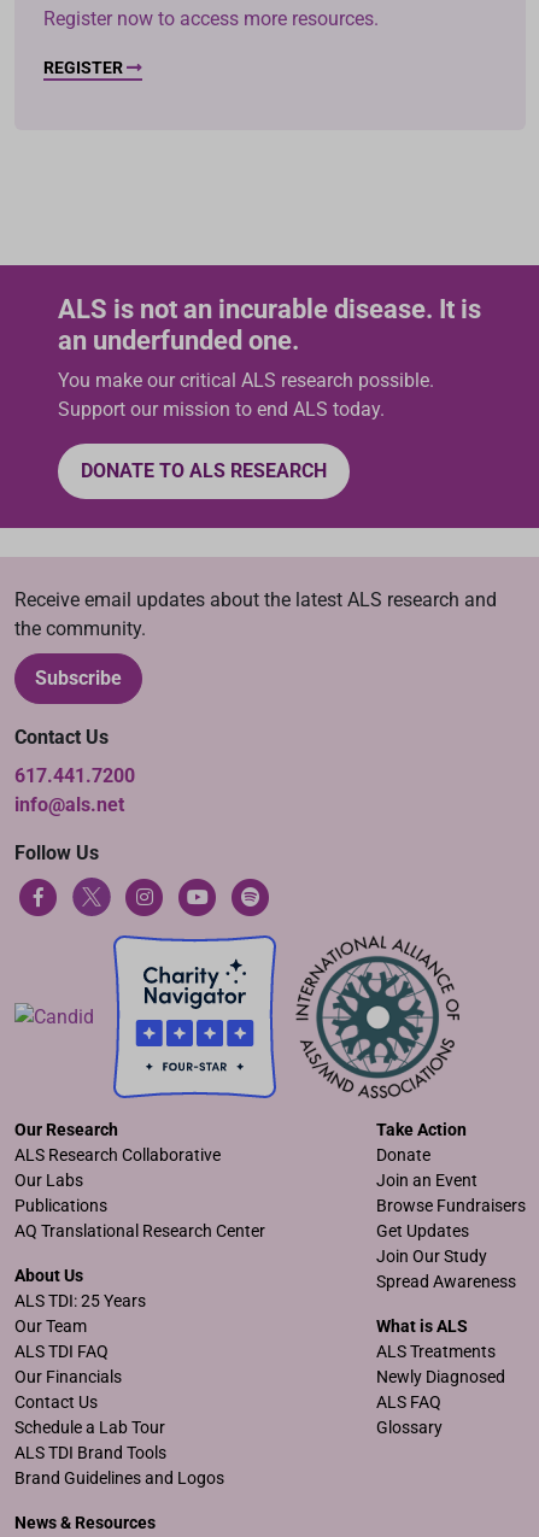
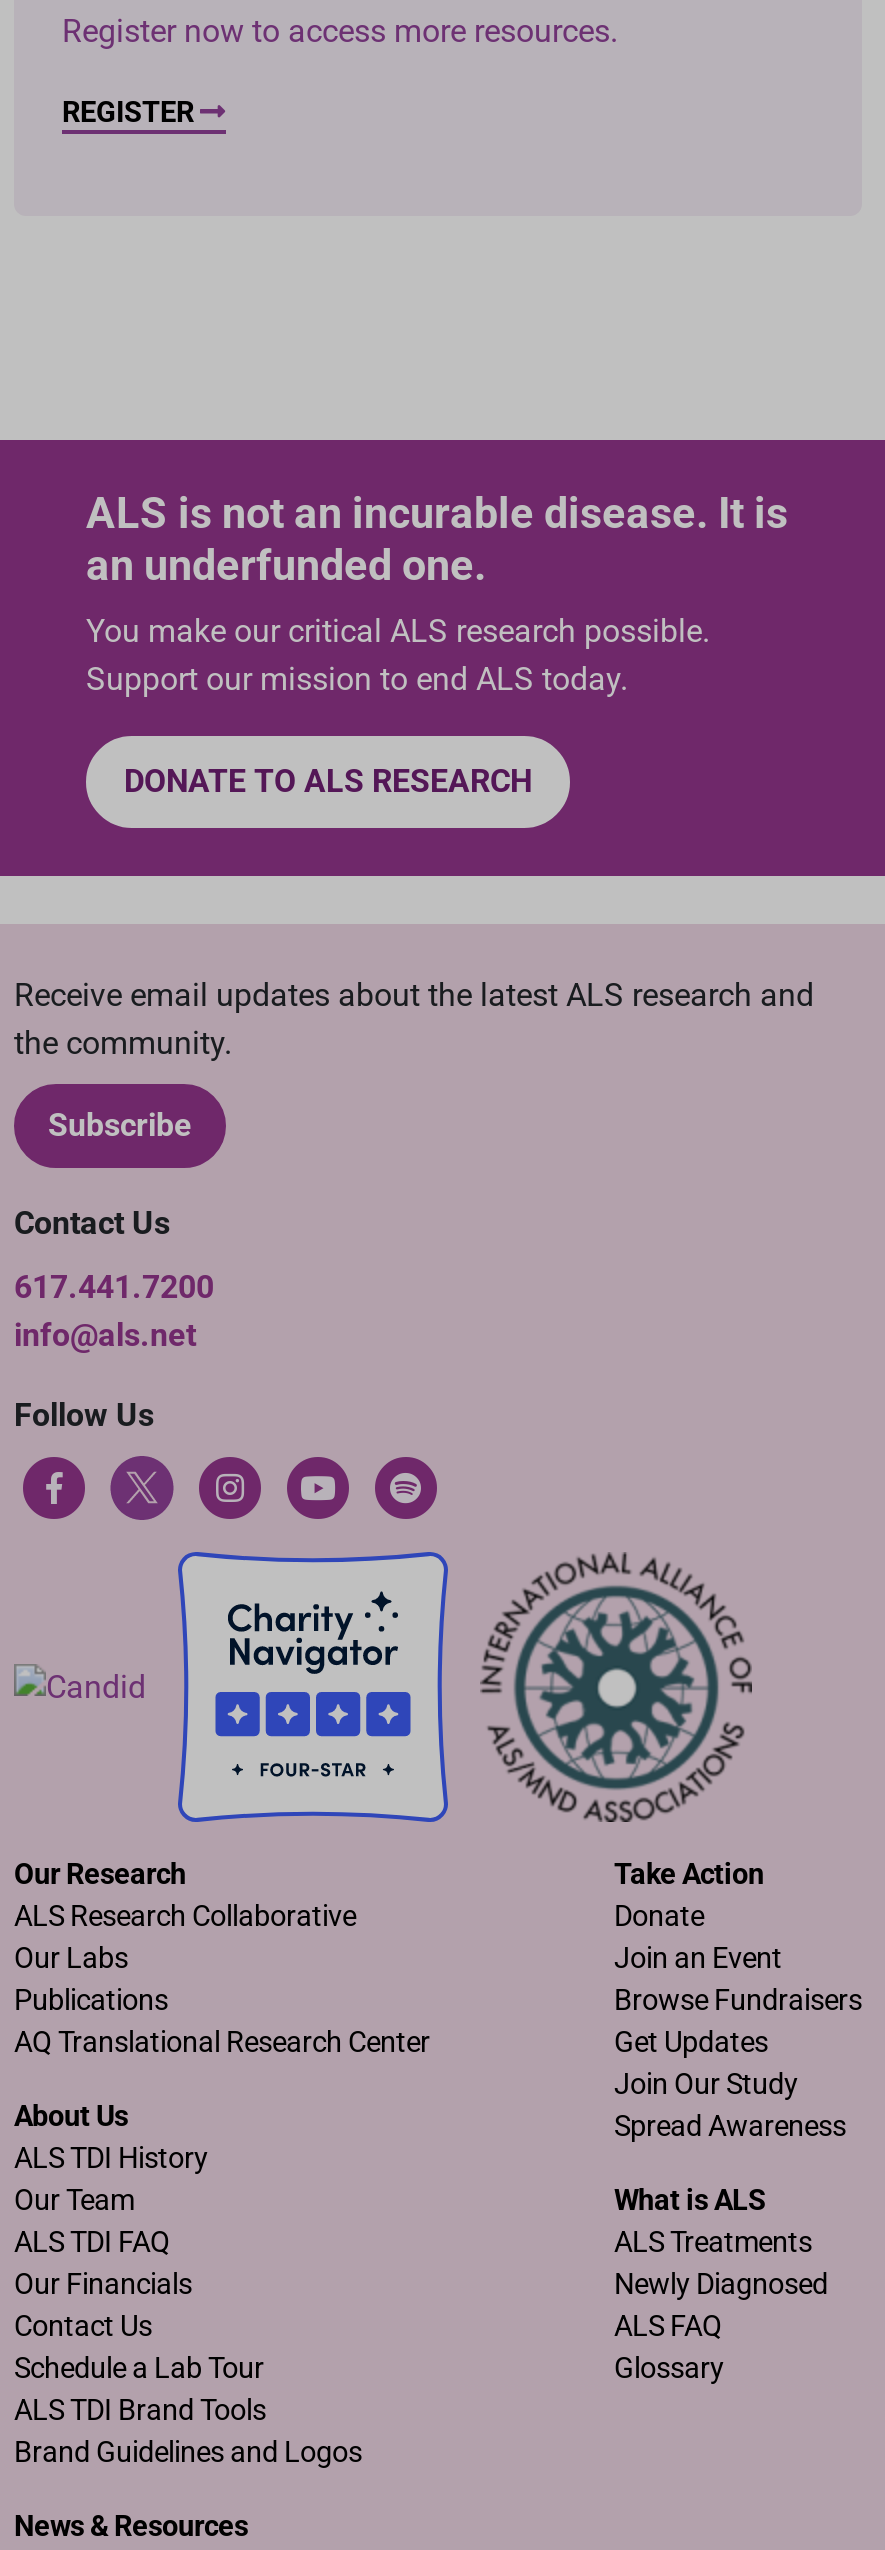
[14,1291,146,1312] ALS TDI: 25 Years -> [14,2142,208,2176] ALS TDI History

